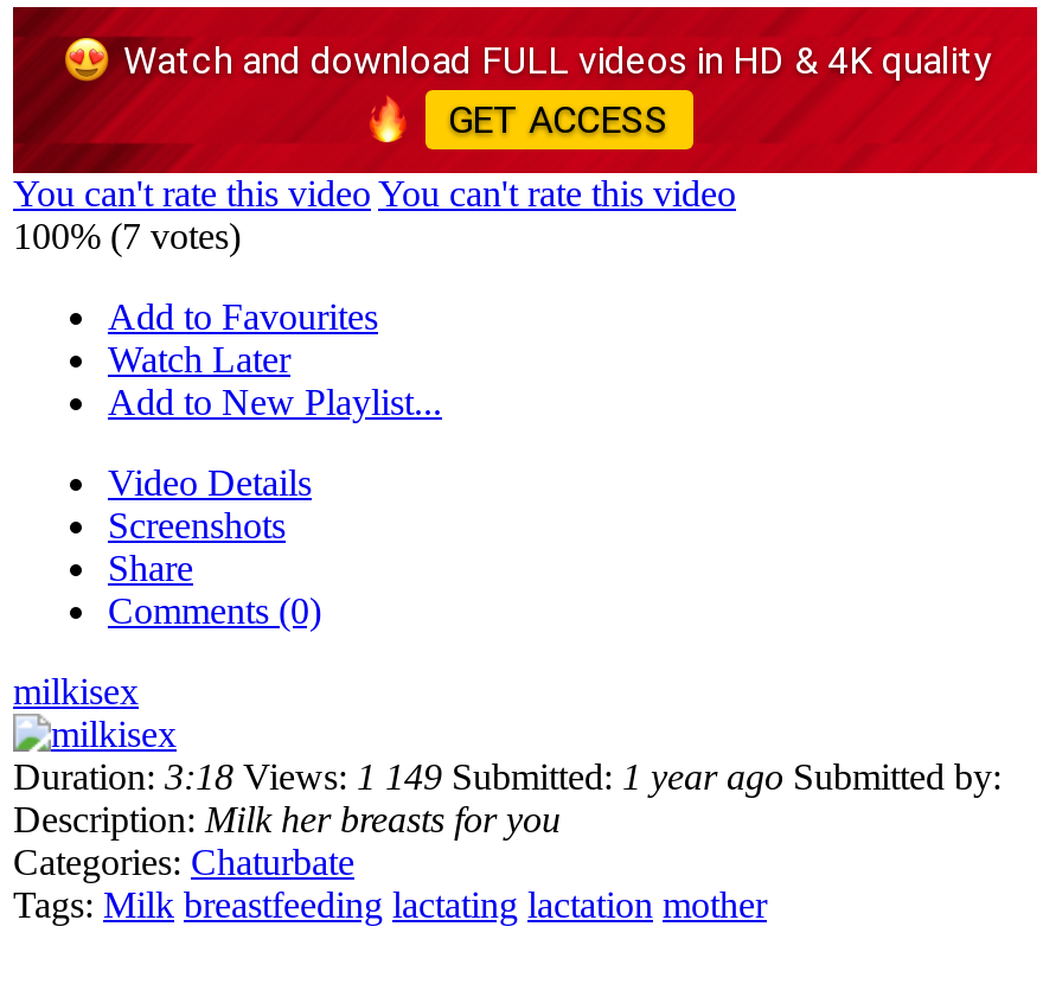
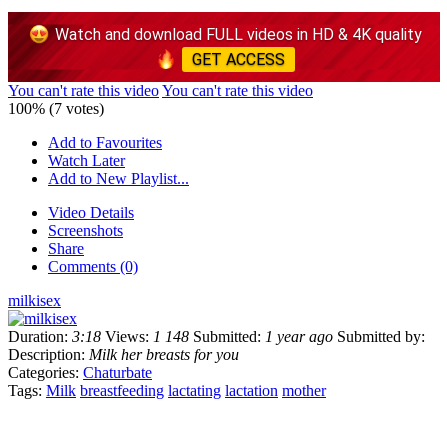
[13,757,1002,797] Duration: 3:18 Views: 1 149 Submitted: 1 year ago Submitted by: -> [8,328,425,345] Duration: 3:18 Views: 1 148 Submitted: 1 year ago Submitted by:

